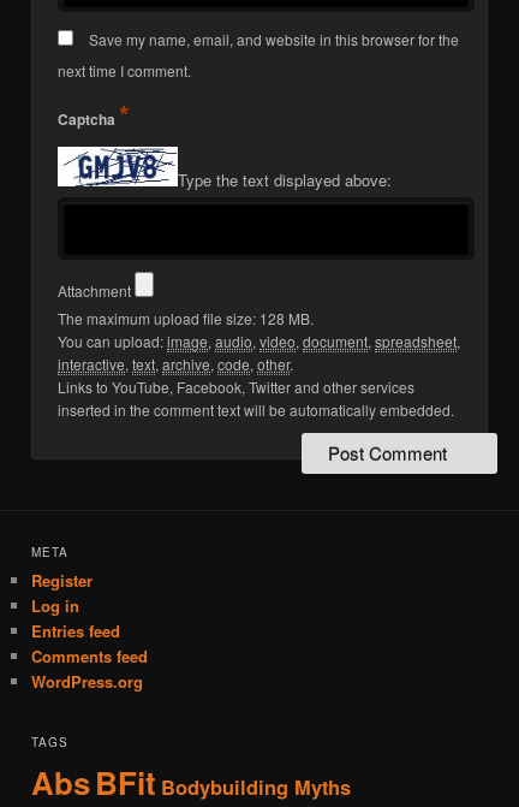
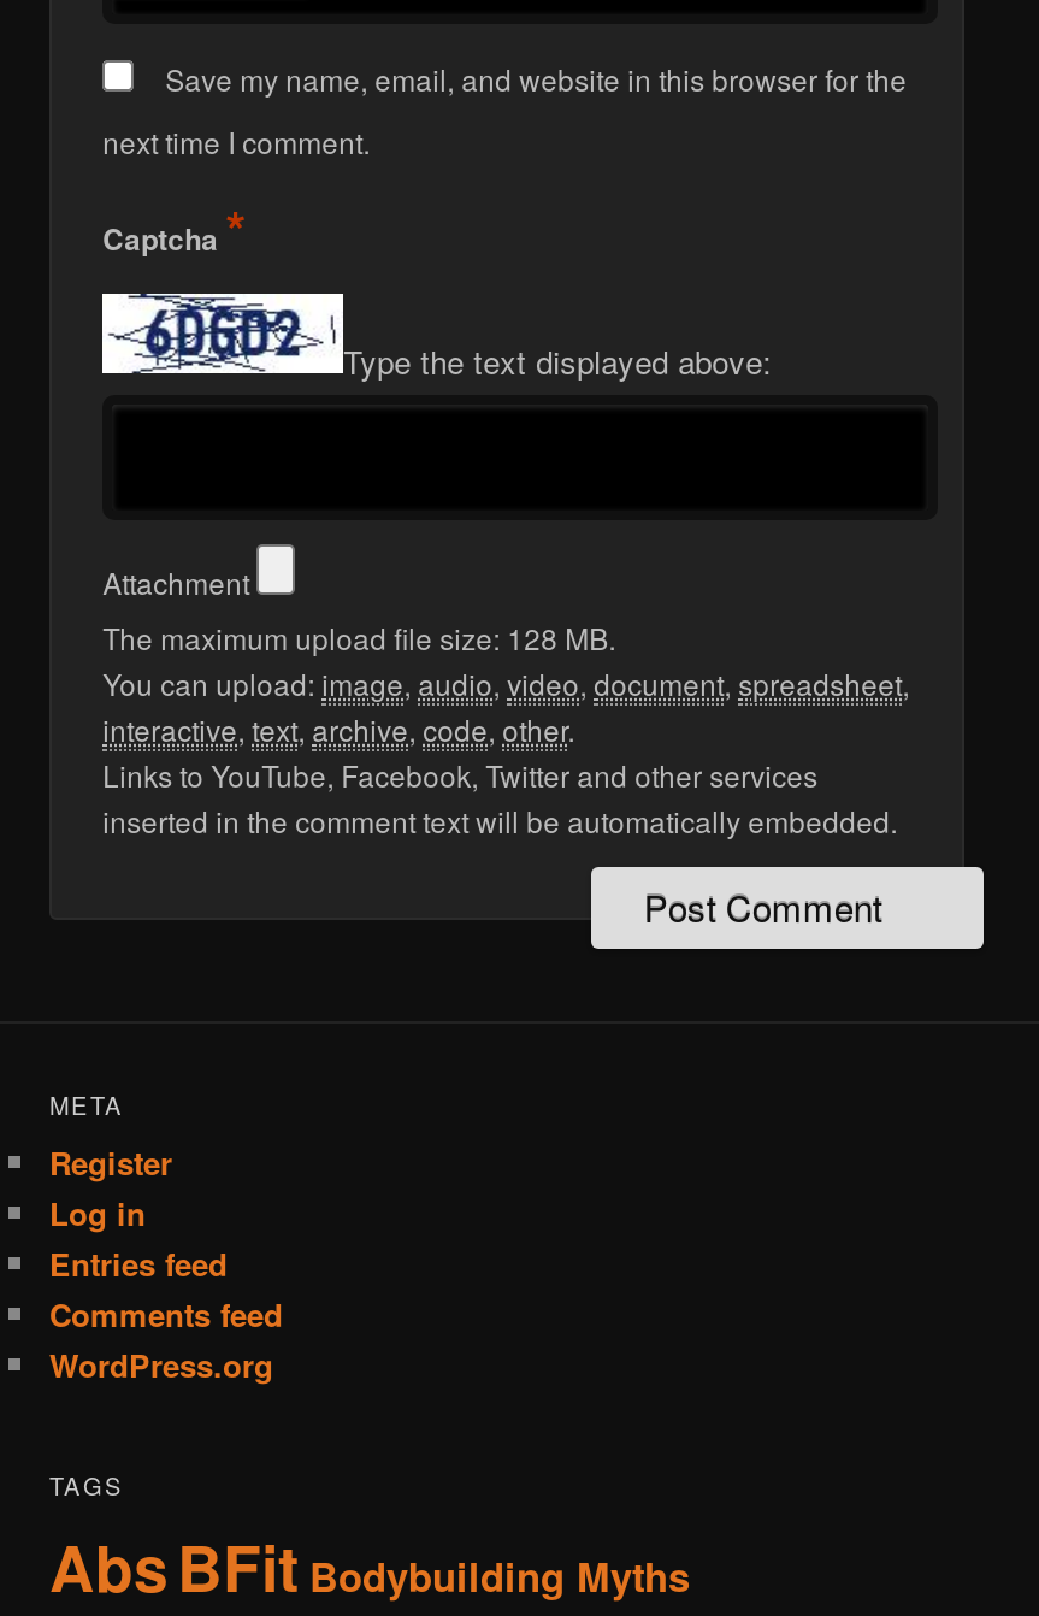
[64,147,178,186] [image] -> [110,291,341,373] [image]

